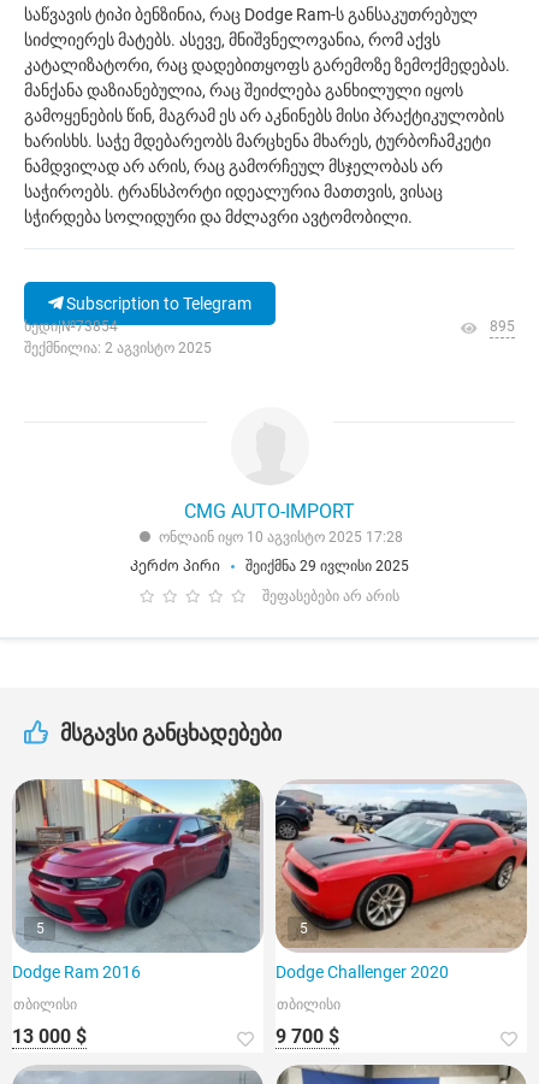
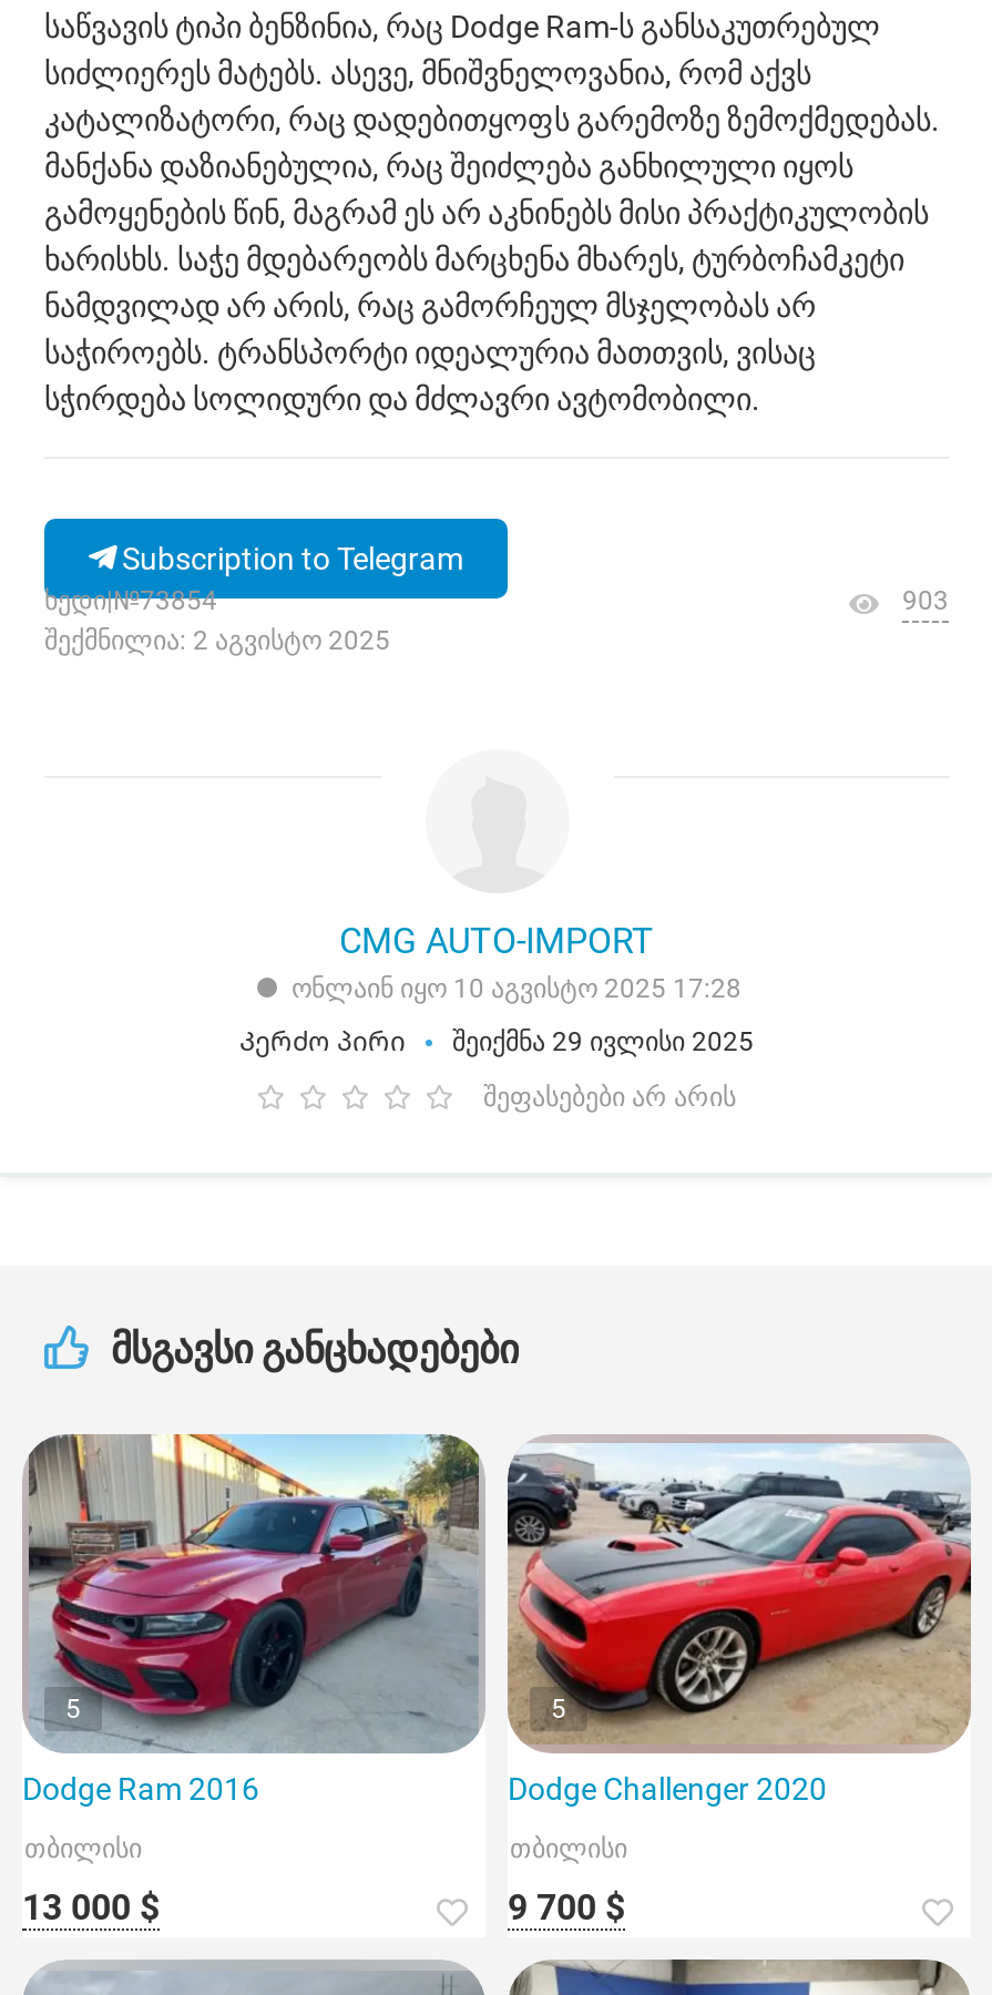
[490,318,515,335] 895 -> [902,585,949,616] 903

